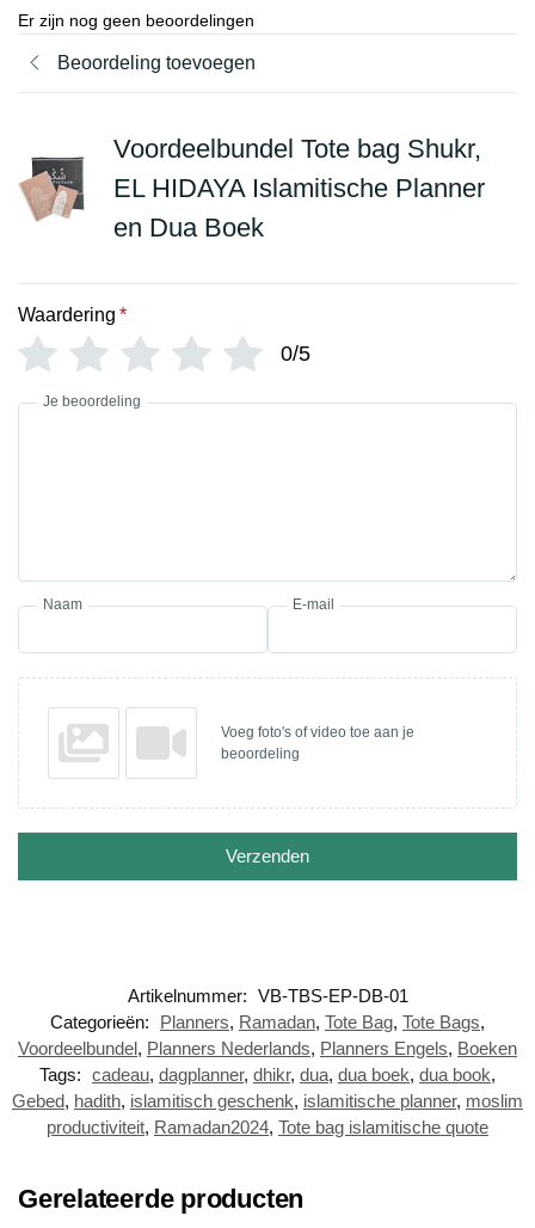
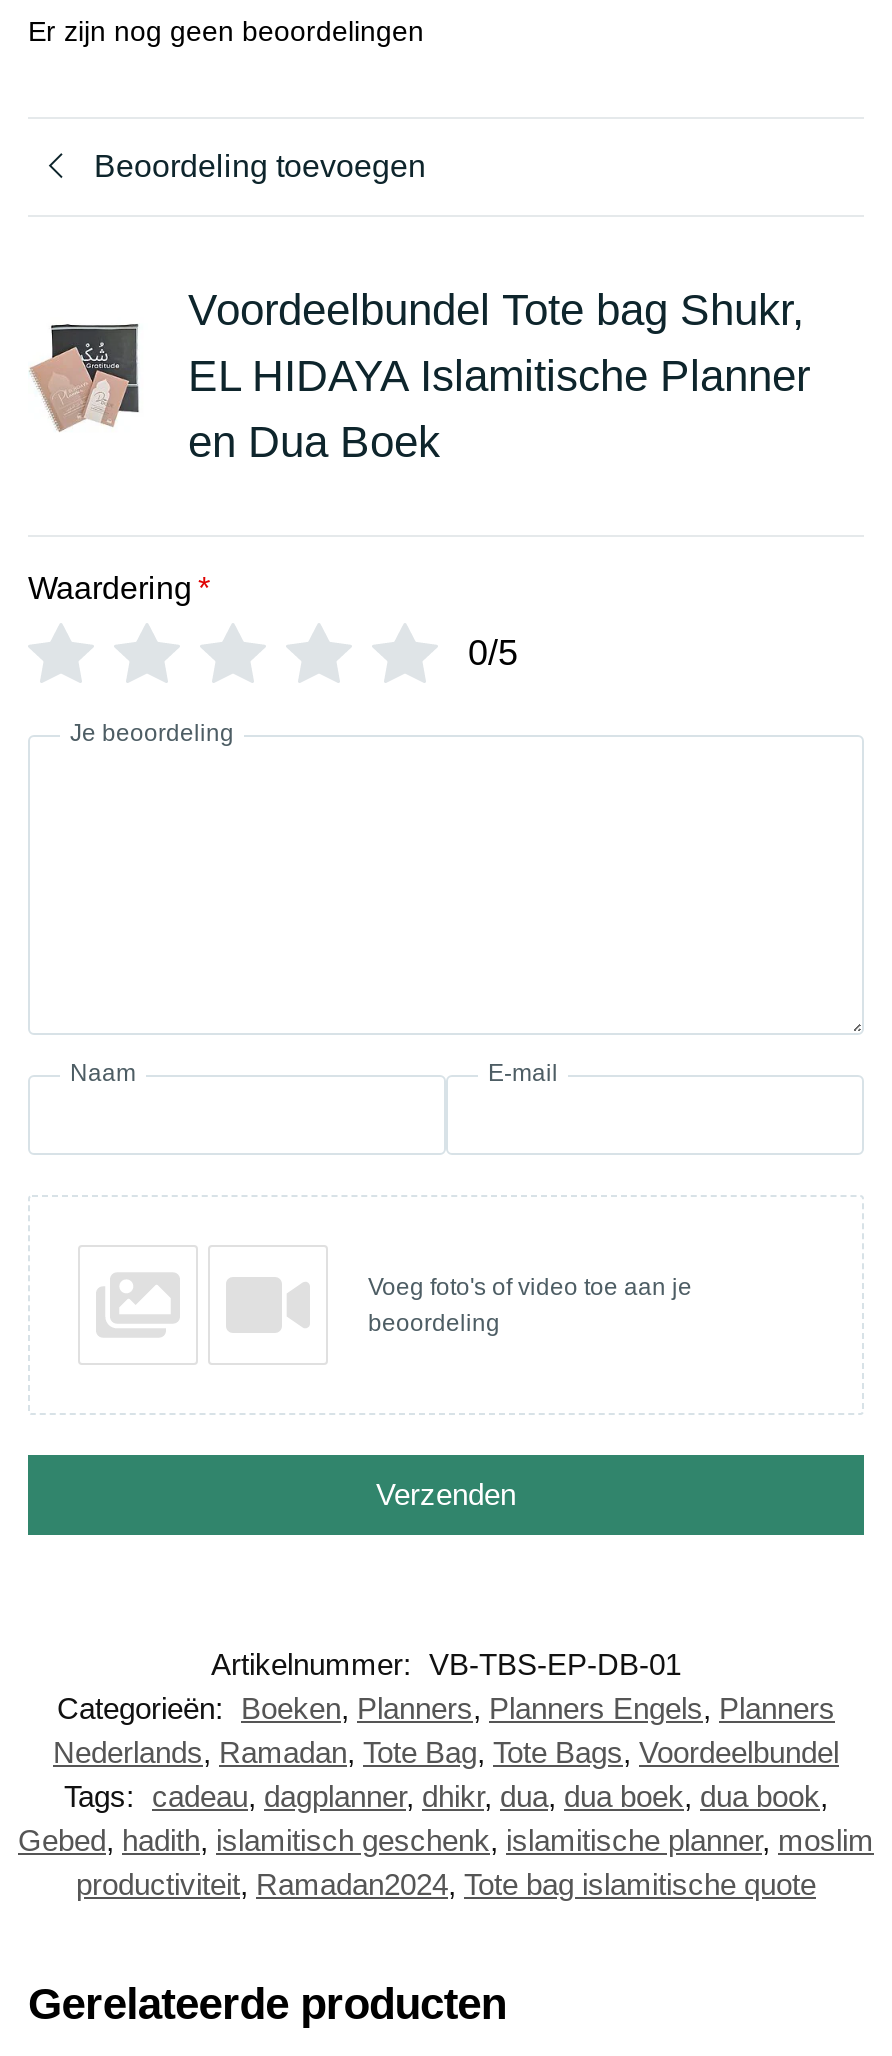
moved [18,53,485,866] -> [28,150,810,1512]: [image] | Beoordeling toevoegen | Voordeelbundel Tote bag Shukr, | ... | beoordeling | Verzenden
[18,1012,517,1059] Categorieën: Planners, Ramadan, Tote Bag, Tote Bags, | Voordeelbundel, Planners Nederlands, Planners Engels, Boeken -> [53,1692,839,1770] Categorieën: Boeken, Planners, Planners Engels, Planners | Nederlands, Ramadan, Tote Bag, Tote Bags, Voordeelbundel

